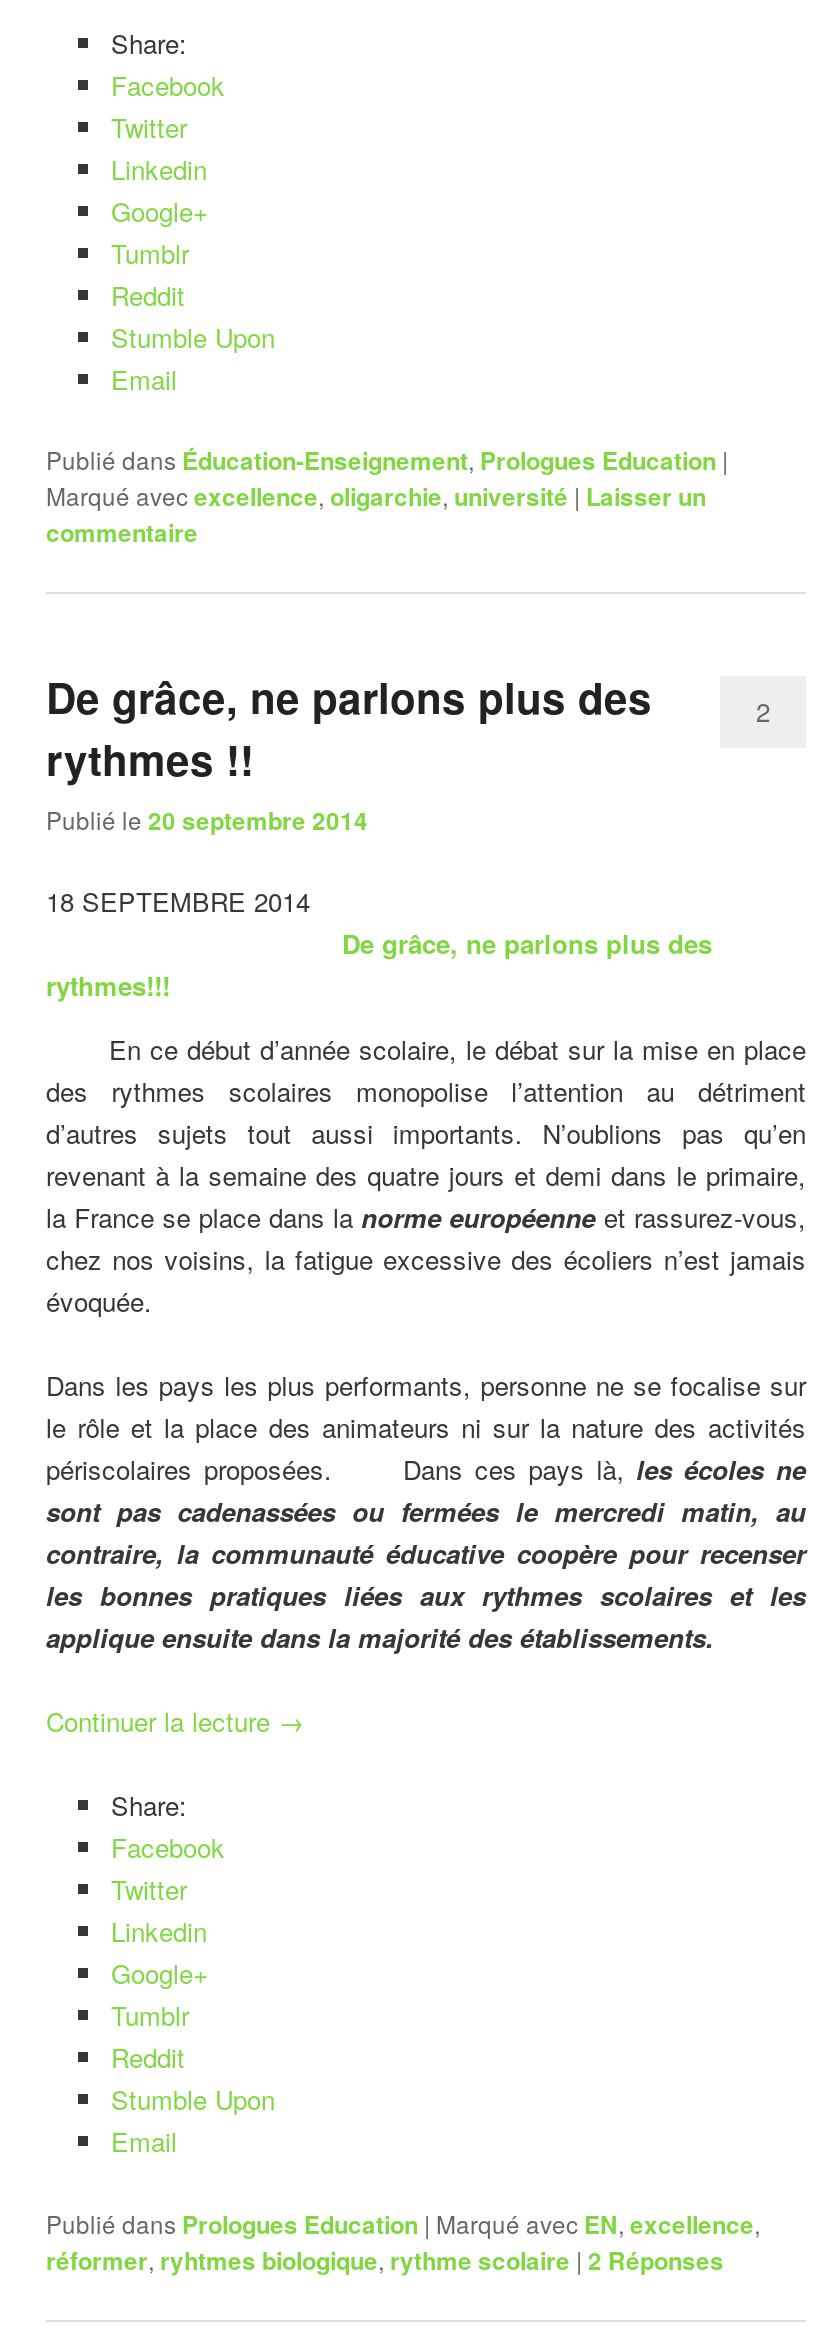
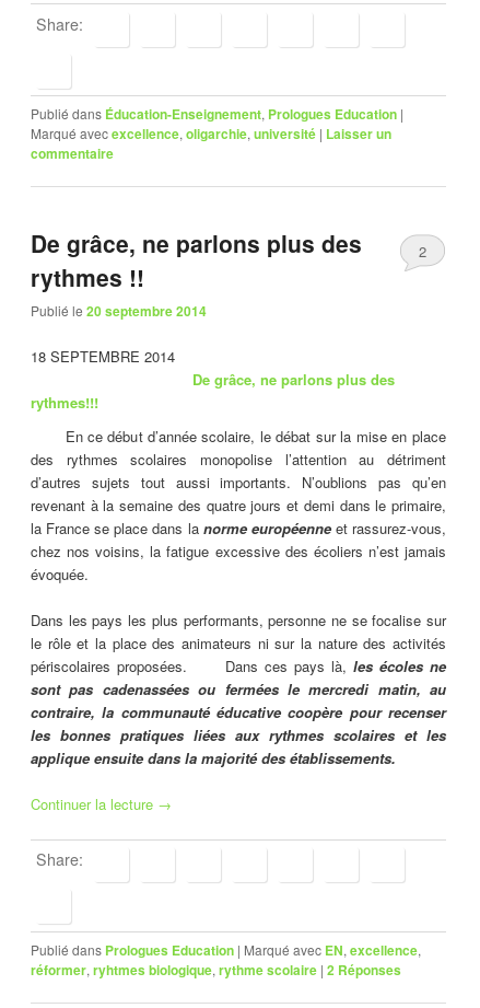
[111,65,275,397] Facebook | Twitter | Linkedin | Google+ | Tumblr | Reddit | Stumble Upon | Email -> none
[111,1829,275,2161] Facebook | Twitter | Linkedin | Google+ | Tumblr | Reddit | Stumble Upon | Email -> none

